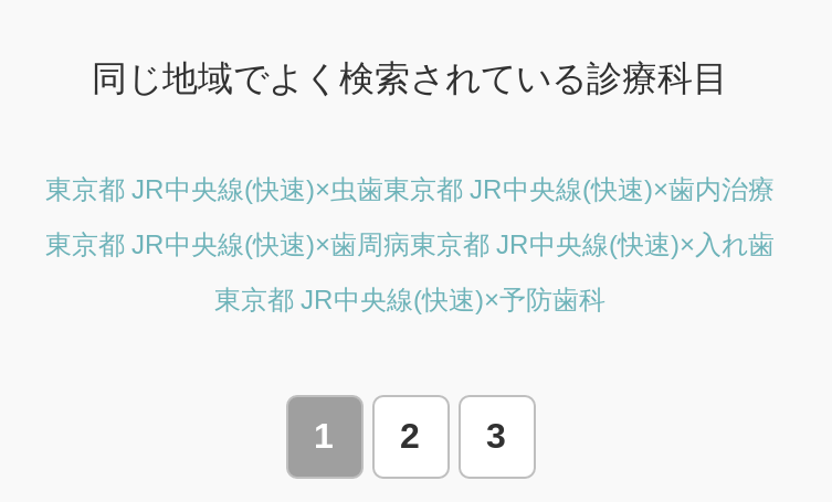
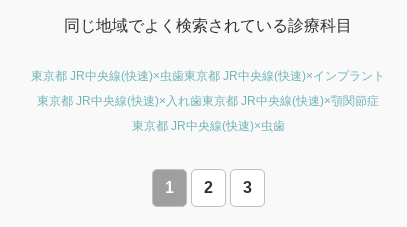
[45,173,775,204] 東京都 JR中央線(快速)×虫歯東京都 JR中央線(快速)×歯内治療 -> [31,68,385,82] 東京都 JR中央線(快速)×虫歯東京都 JR中央線(快速)×インプラント
[45,228,775,259] 東京都 JR中央線(快速)×歯周病東京都 JR中央線(快速)×入れ歯 -> [37,93,379,107] 東京都 JR中央線(快速)×入れ歯東京都 JR中央線(快速)×顎関節症
[214,284,605,314] 東京都 JR中央線(快速)×予防歯科 -> [131,118,284,132] 東京都 JR中央線(快速)×虫歯

